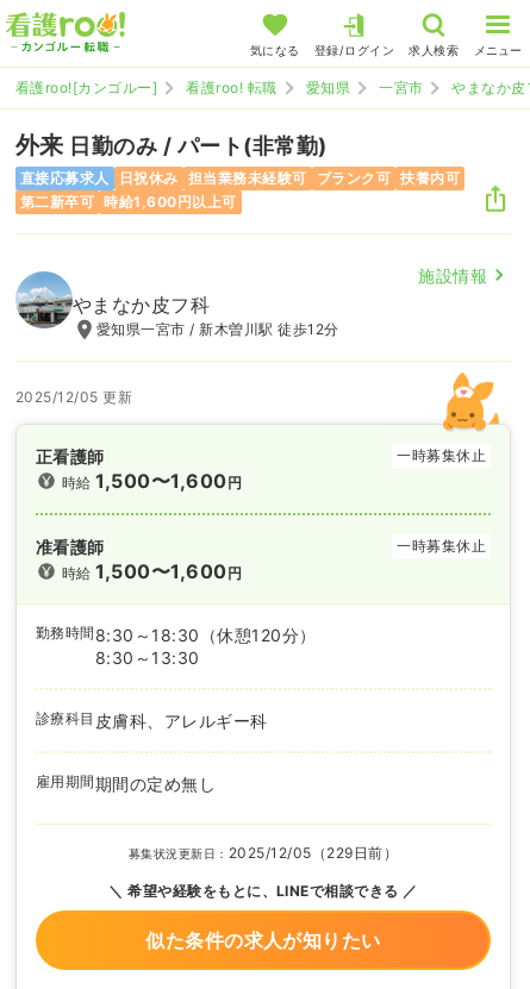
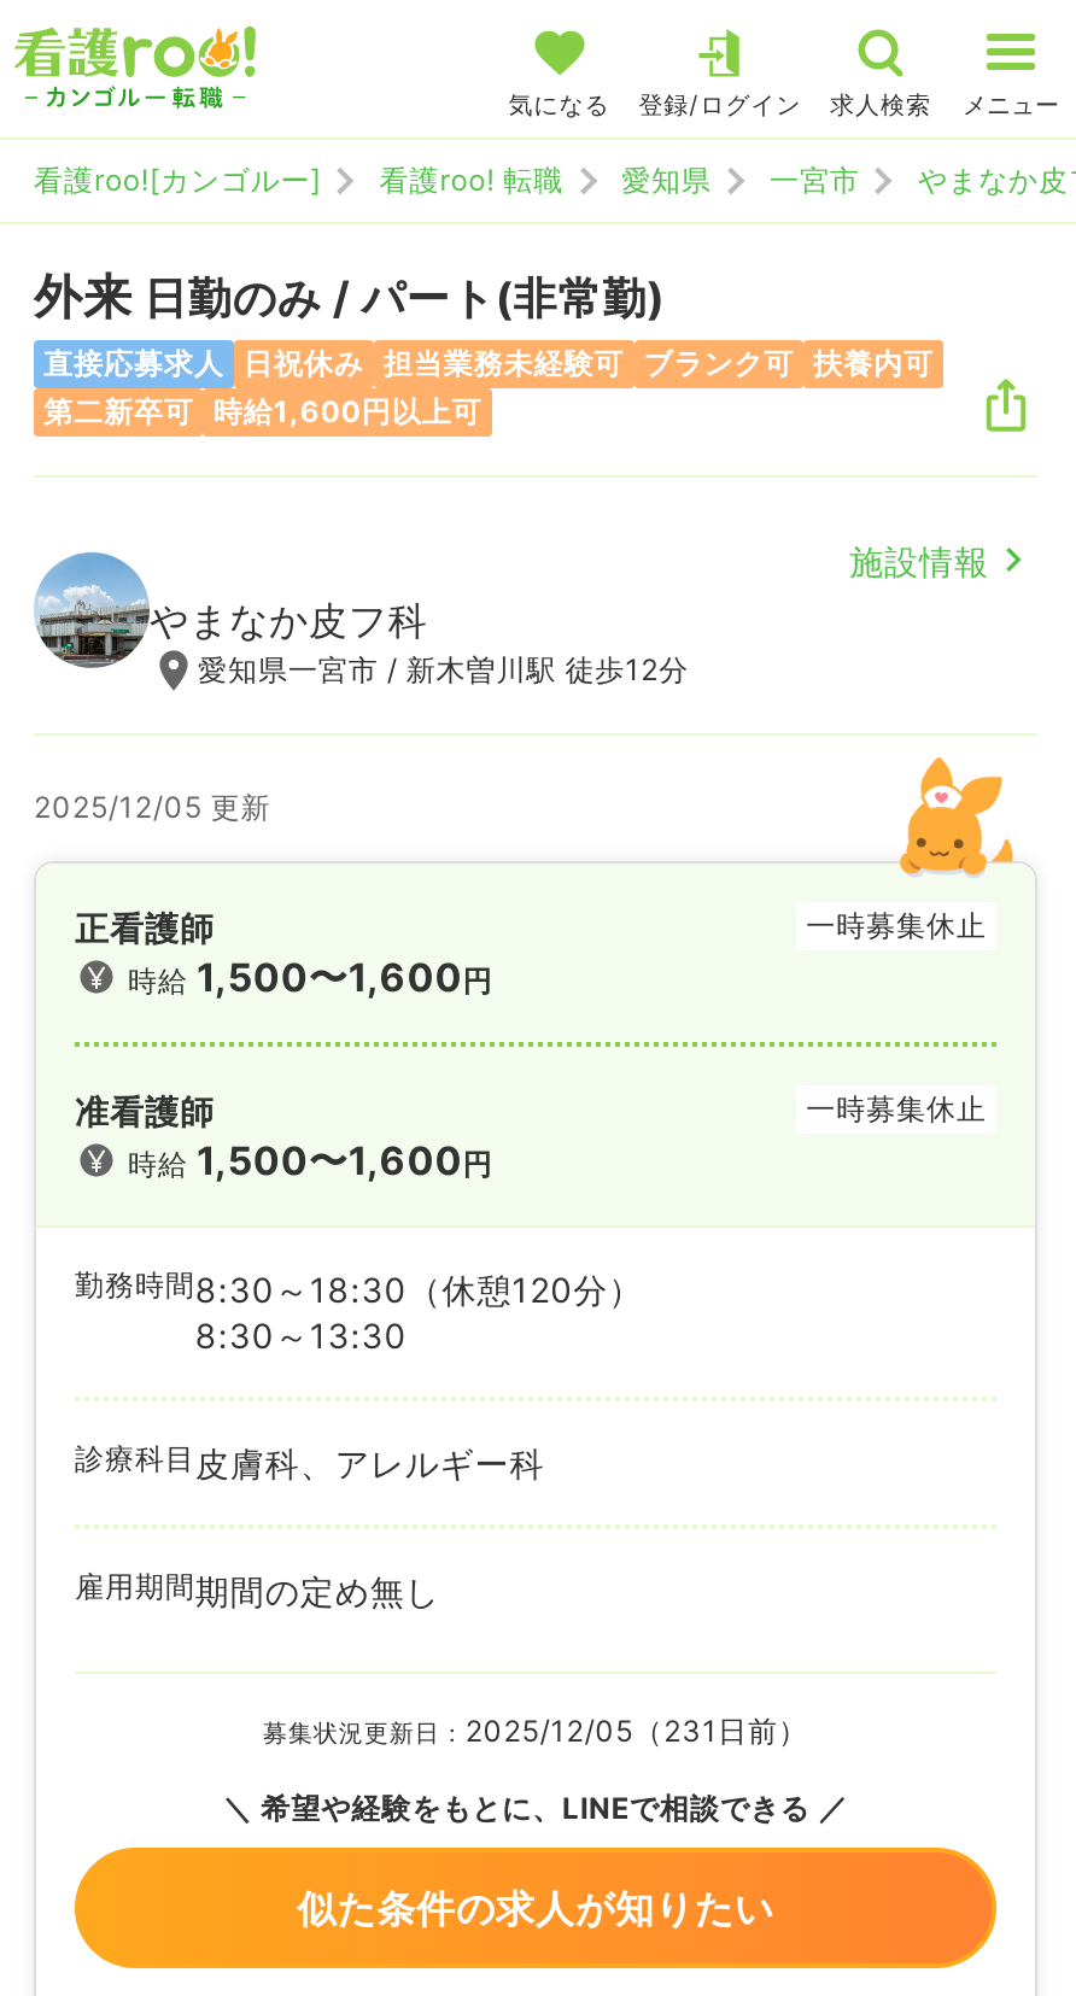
[129,844,398,862] 募集状況更新日：2025/12/05（229日前） -> [263,1713,808,1749] 募集状況更新日：2025/12/05（231日前）

